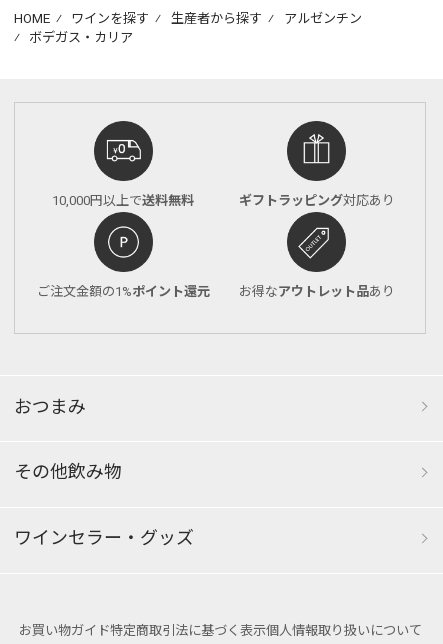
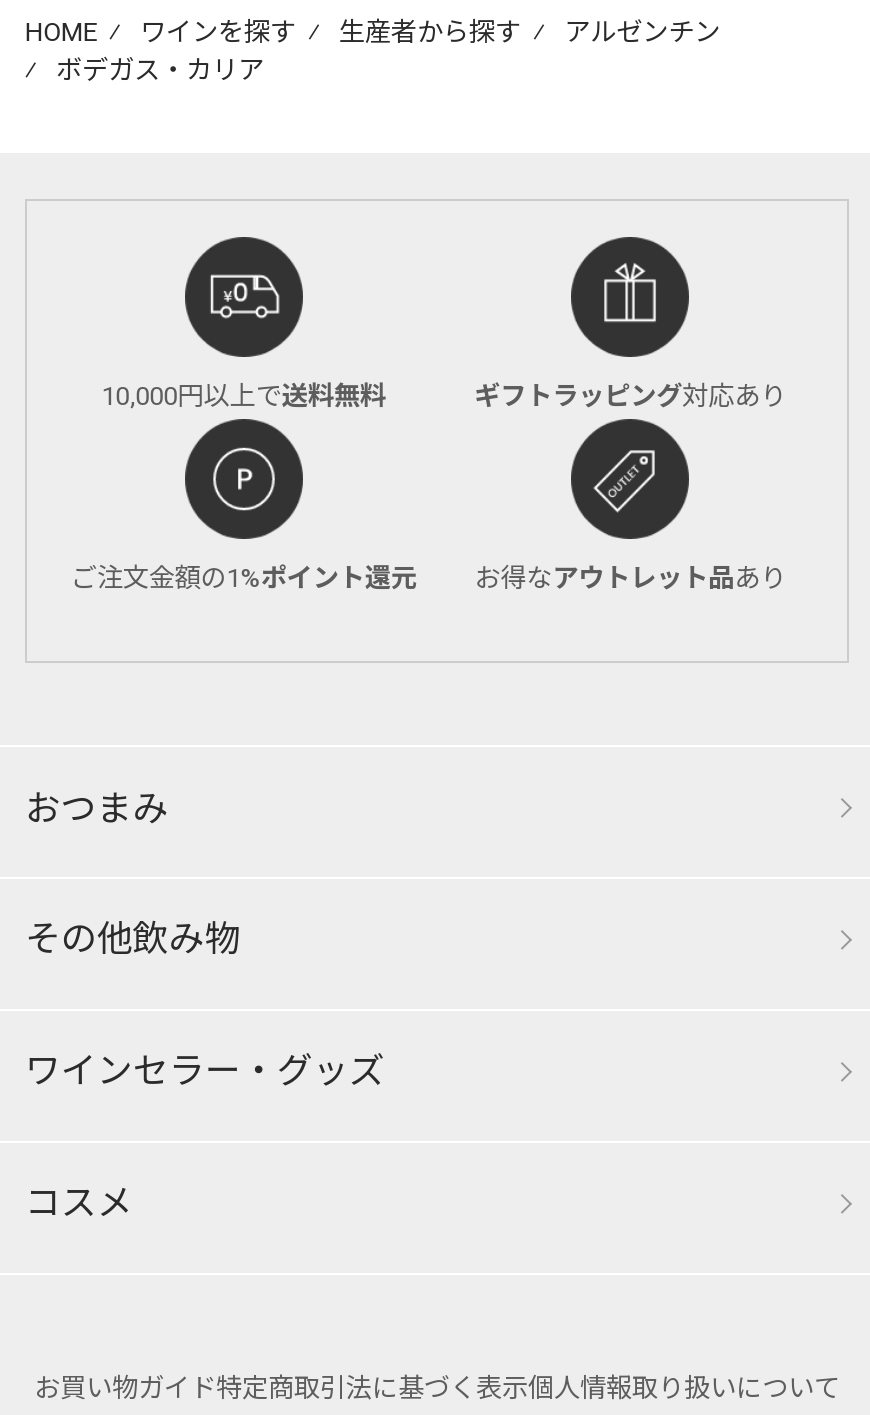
none -> [25,1177,133,1231] コスメ

